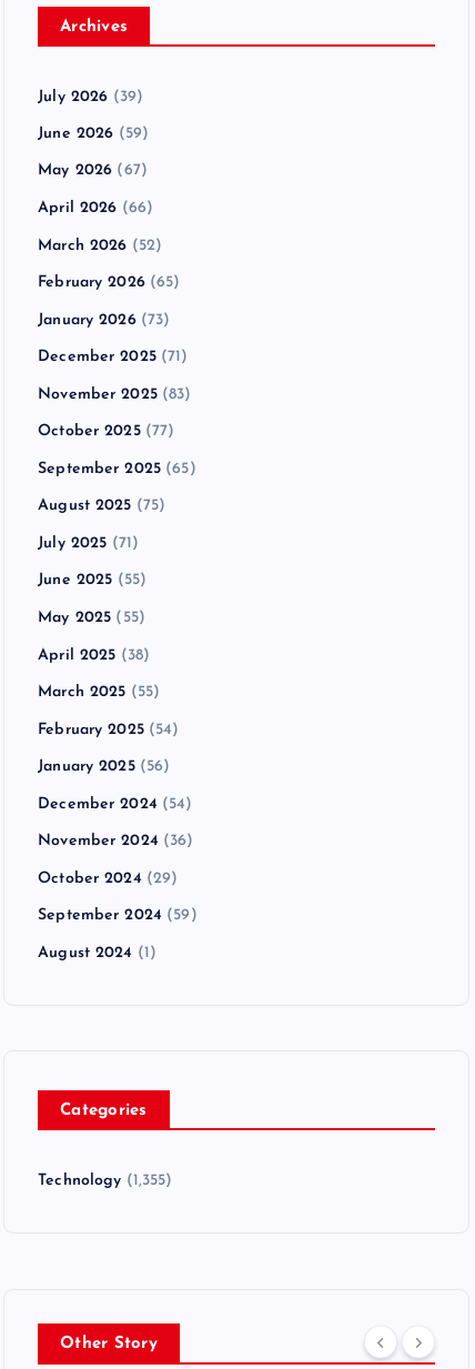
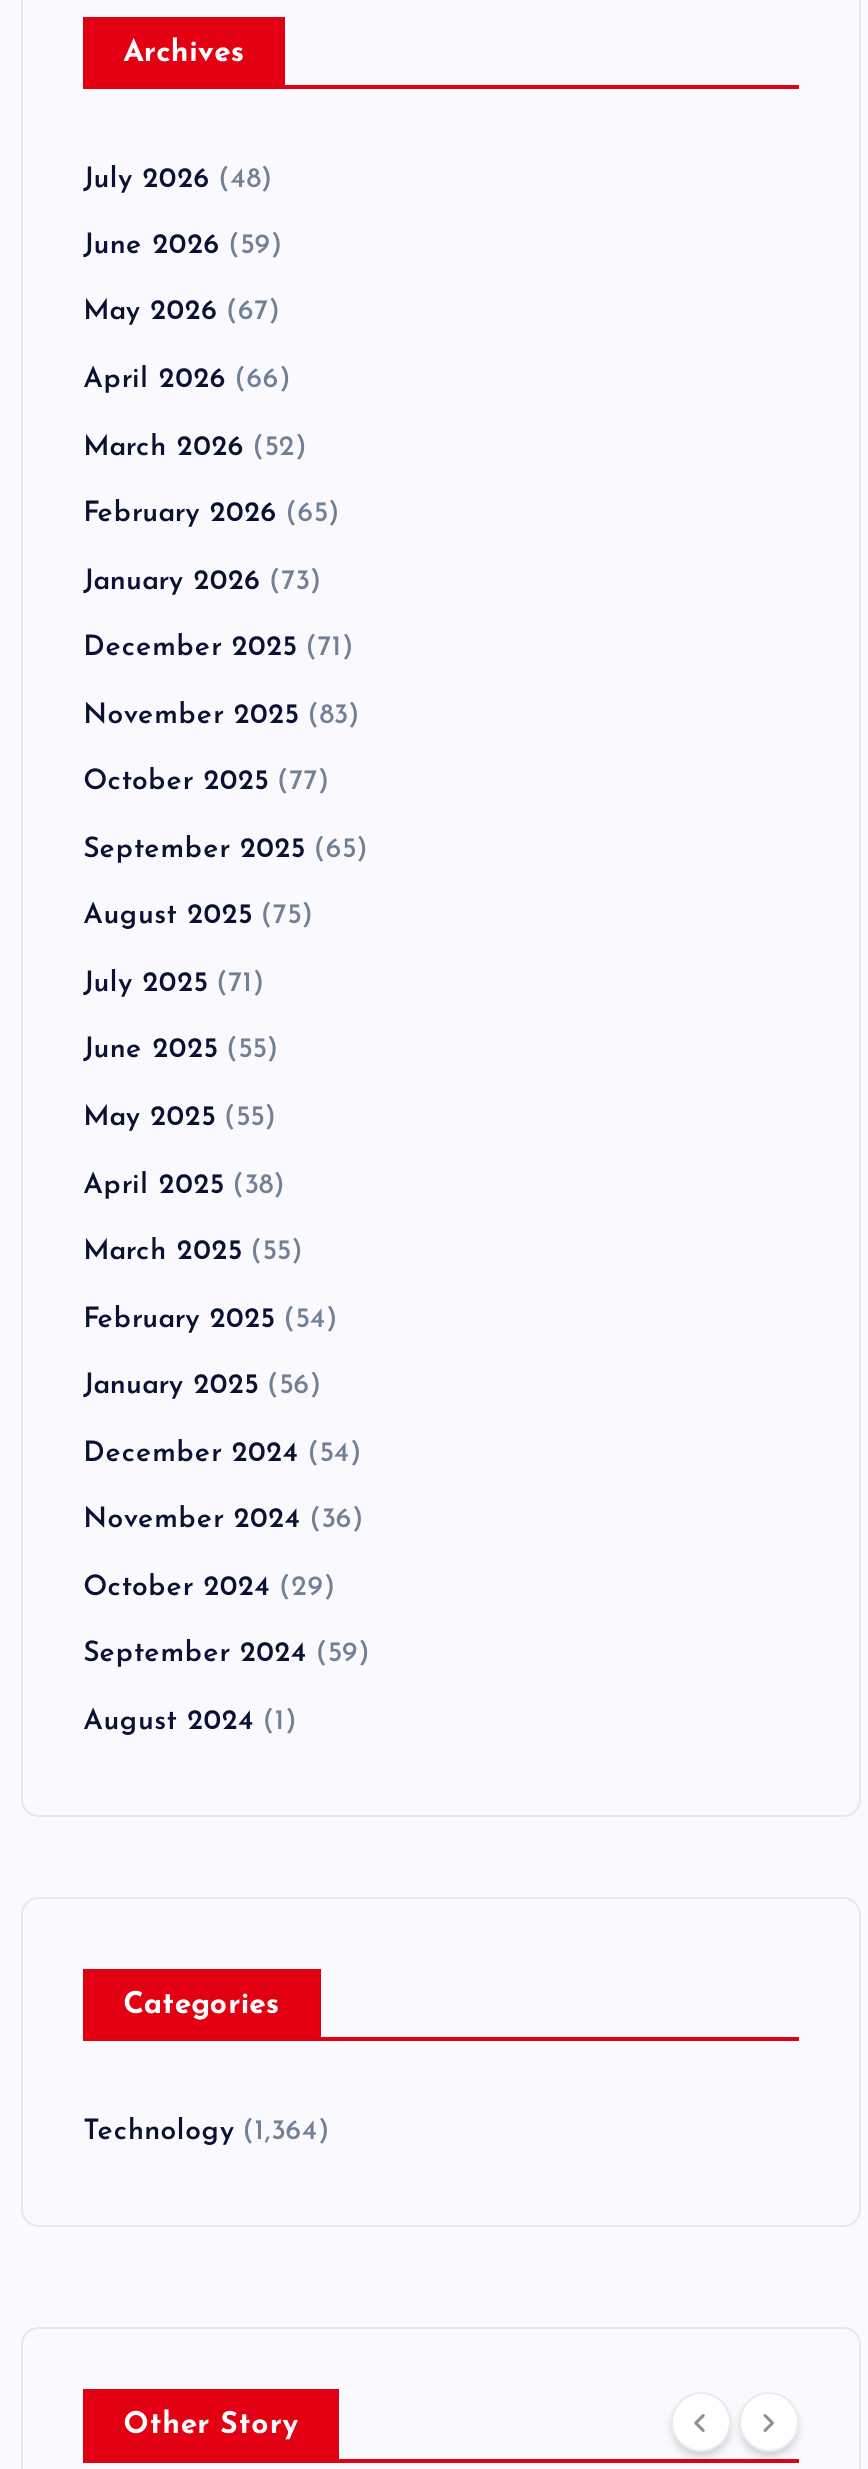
[38,88,143,105] July 2026 (39) -> [83,164,273,194] July 2026 (48)
[38,1173,173,1189] Technology (1,355) -> [83,2117,330,2147] Technology (1,364)

